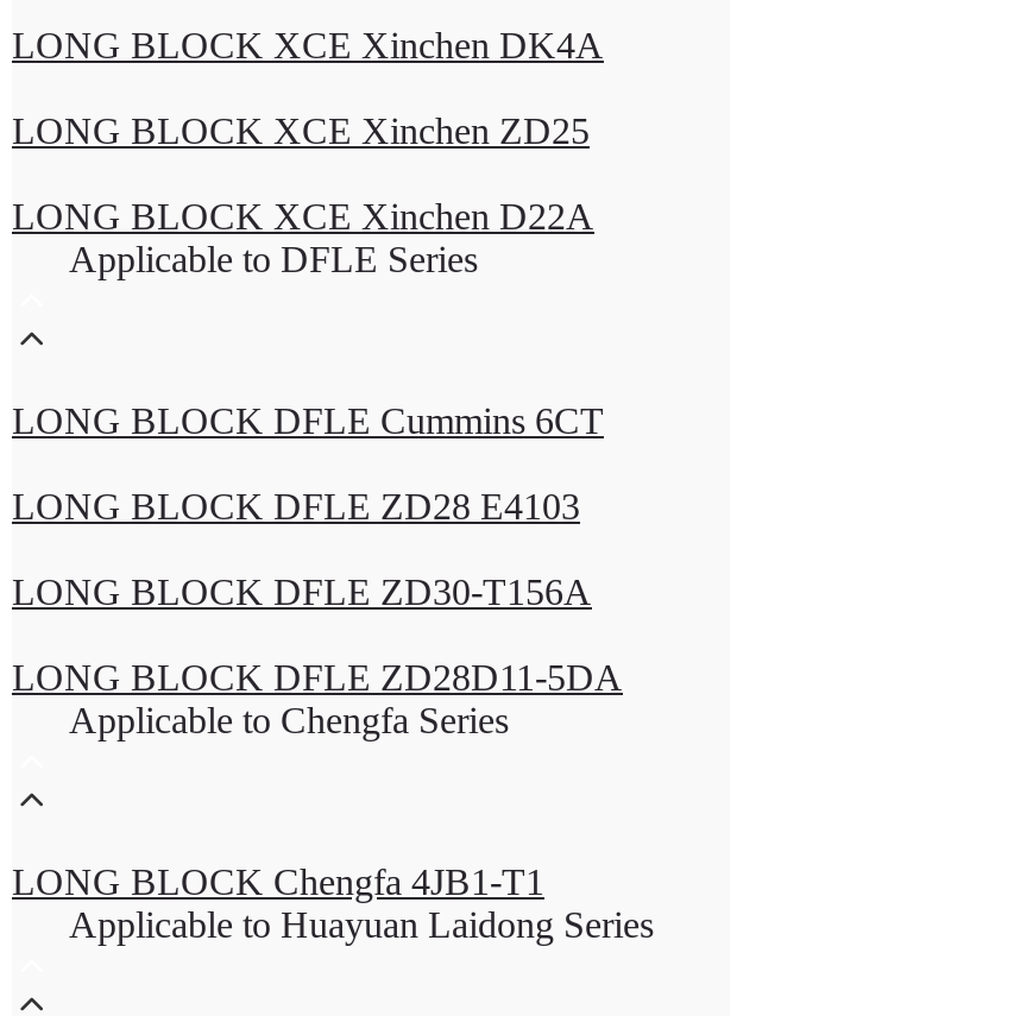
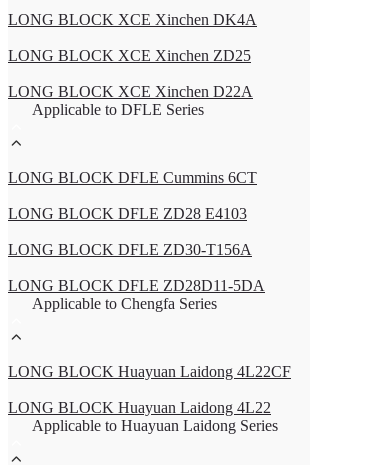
[12,862,544,902] LONG BLOCK Chengfa 4JB1-T1 -> [8,363,291,416] LONG BLOCK Huayuan Laidong 4L22CF | LONG BLOCK Huayuan Laidong 4L22

